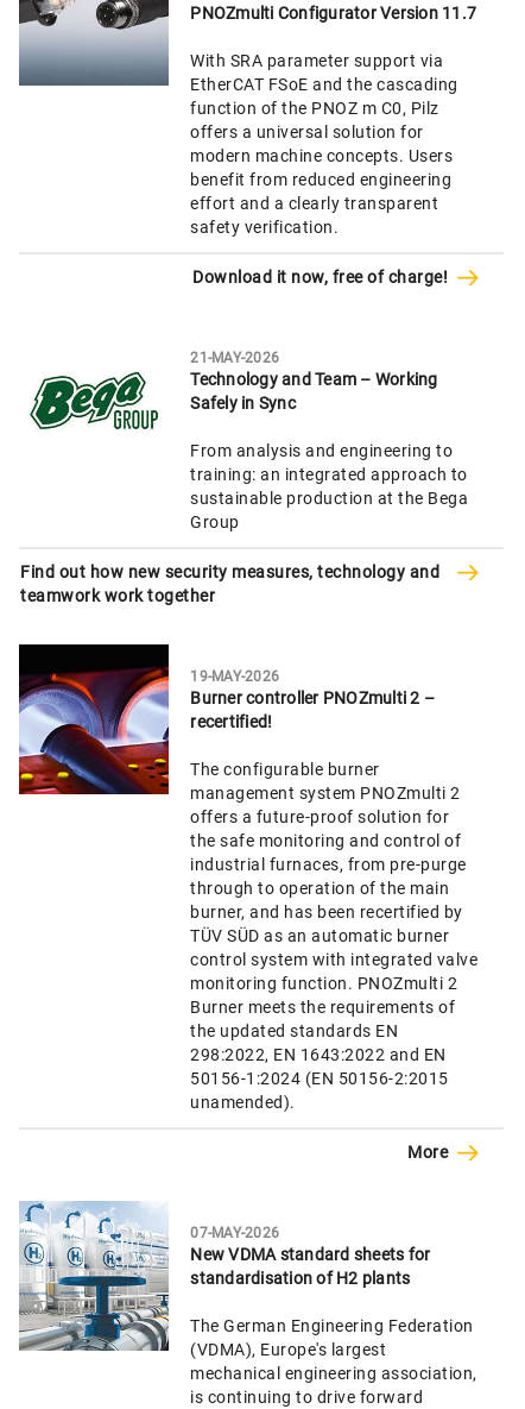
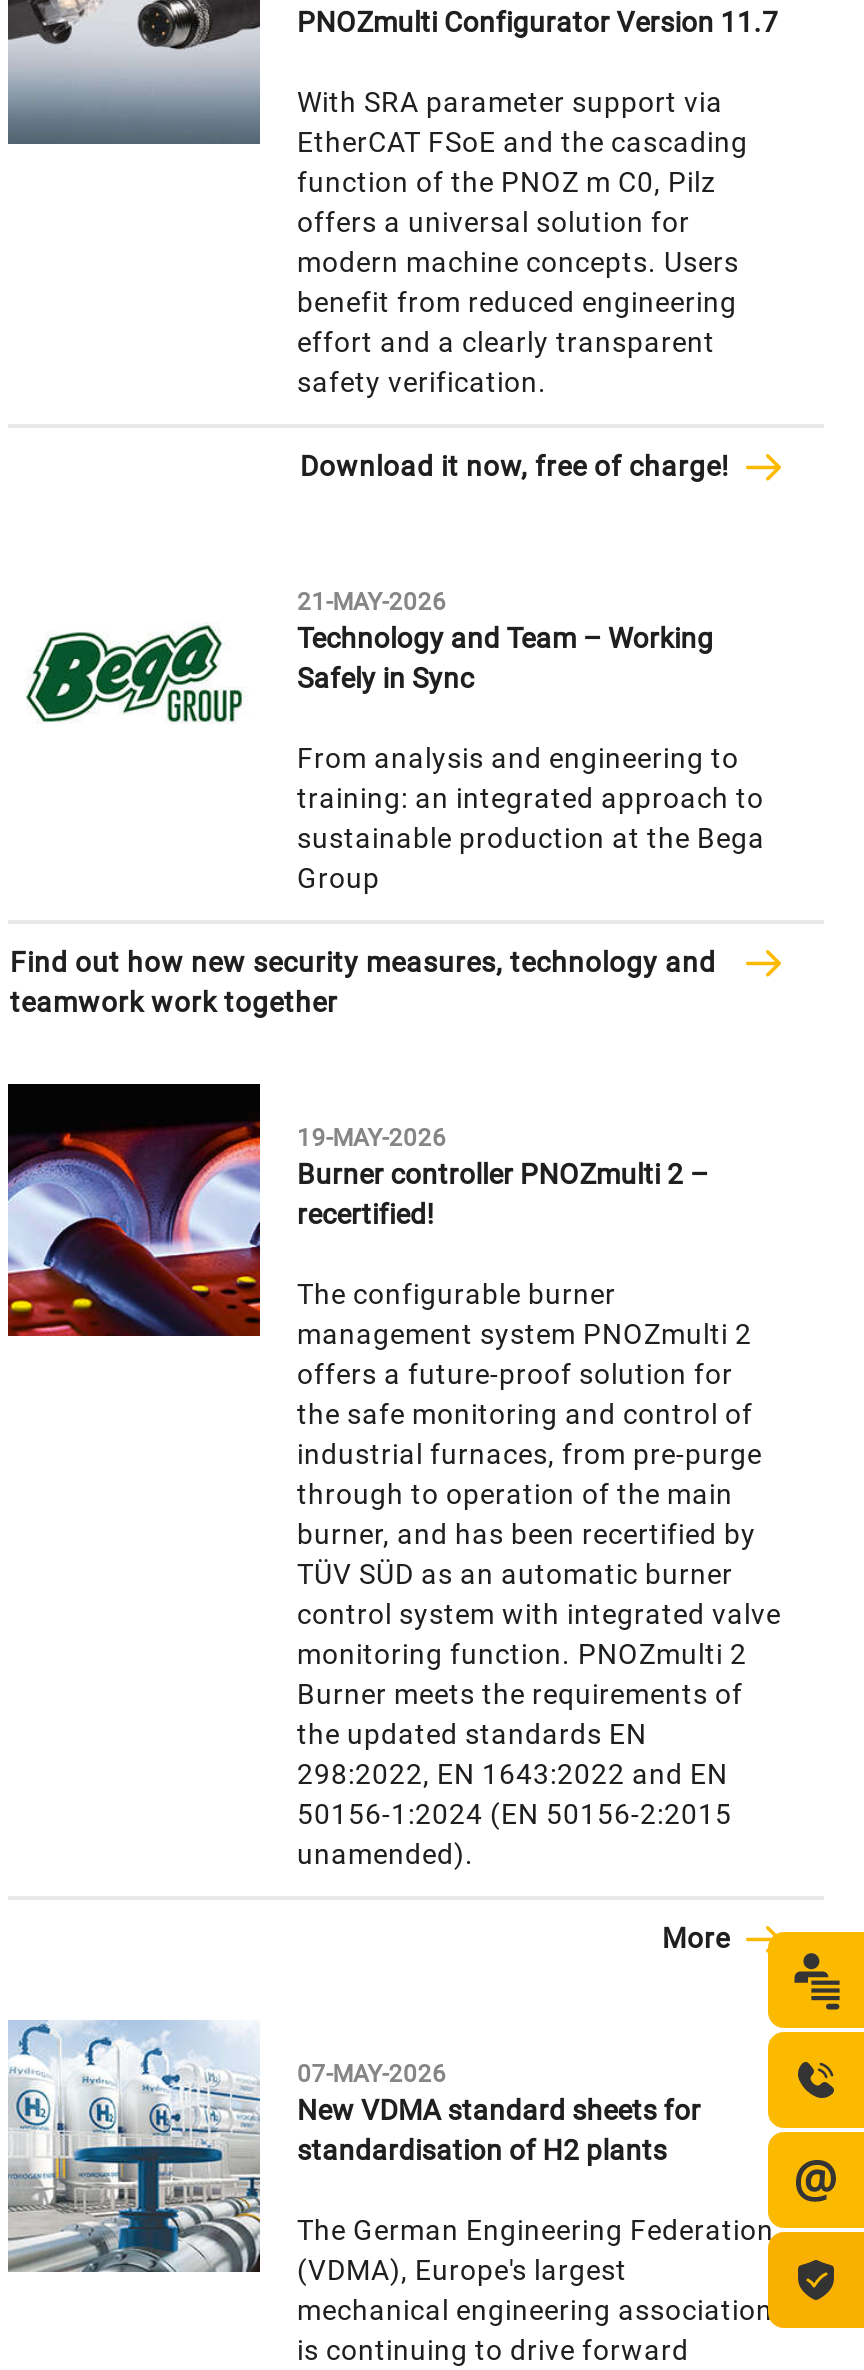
none -> [766,1930,858,2330] [image]

